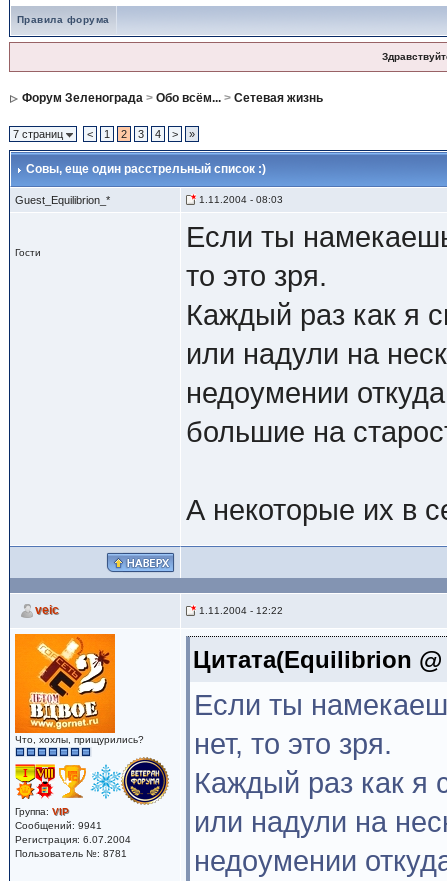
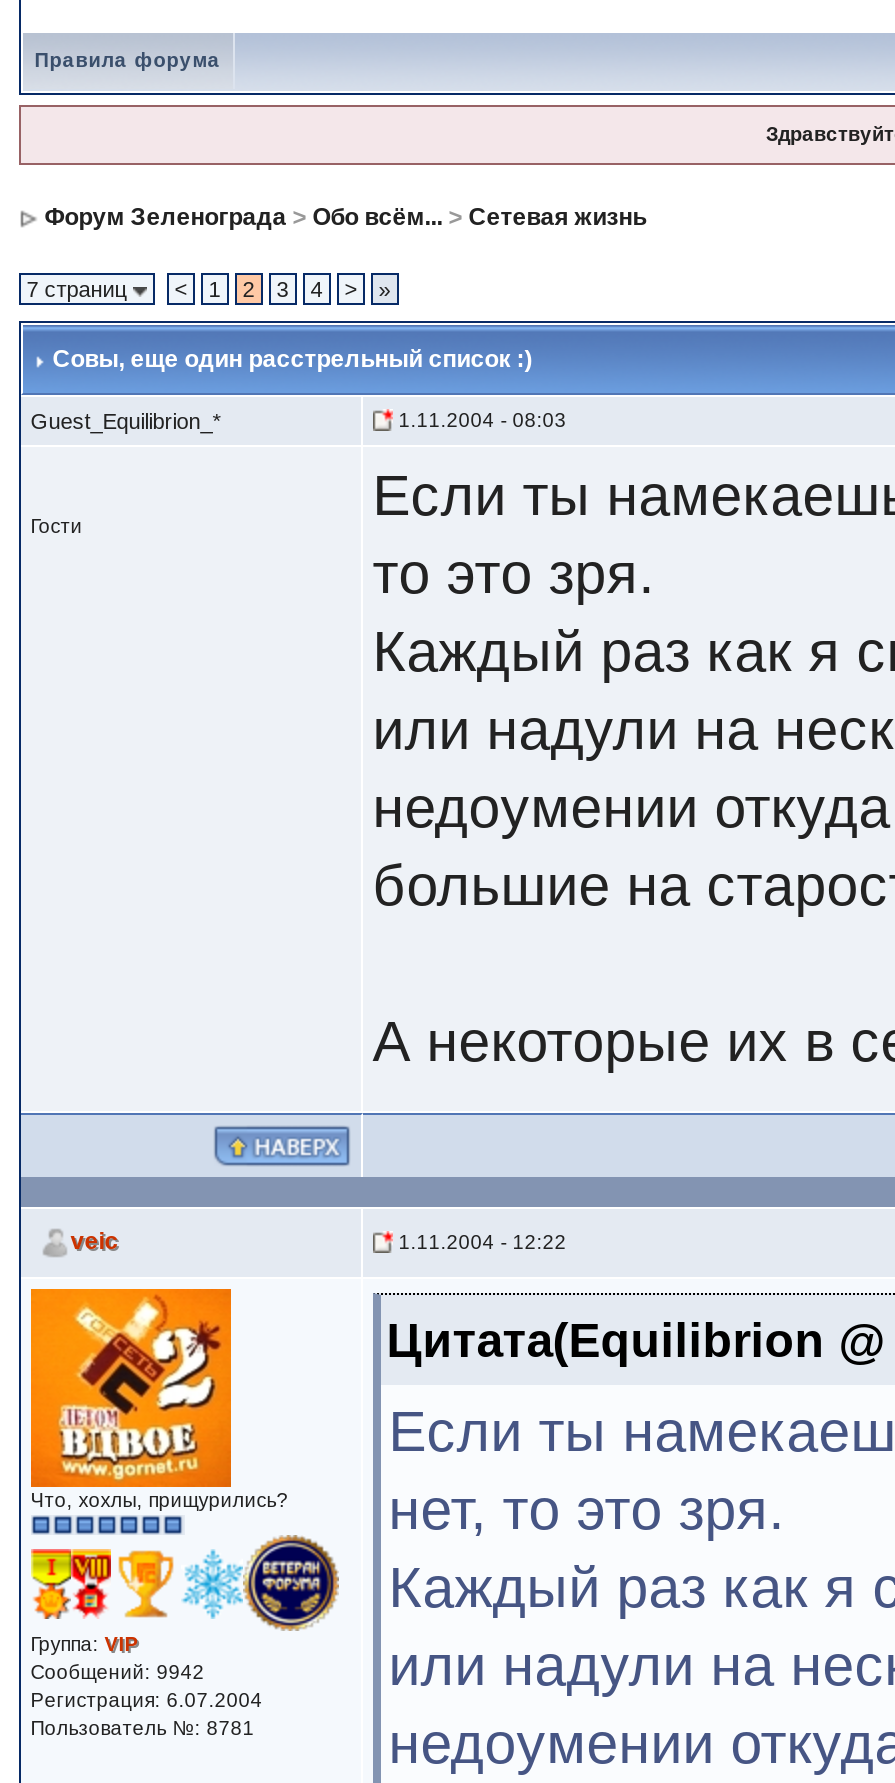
[15,820,102,831] Сообщений: 9941 -> [31,1661,205,1683] Сообщений: 9942

